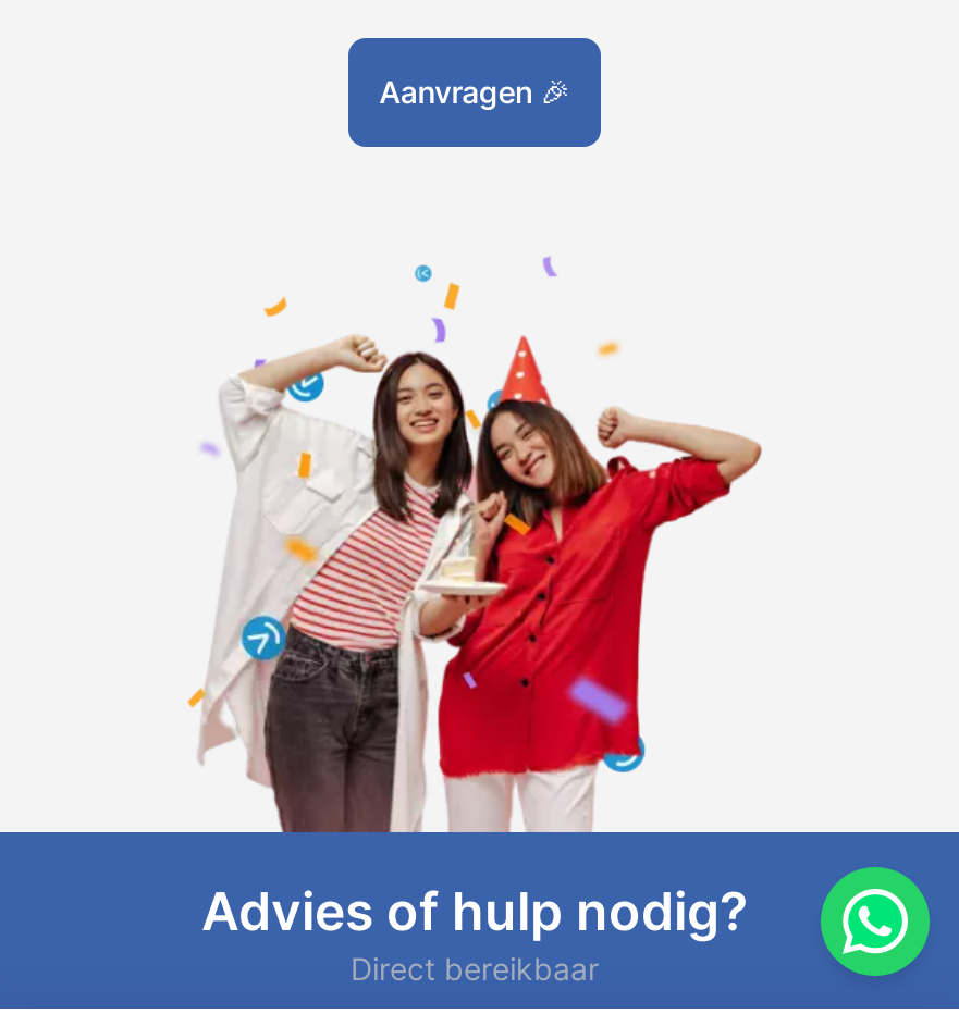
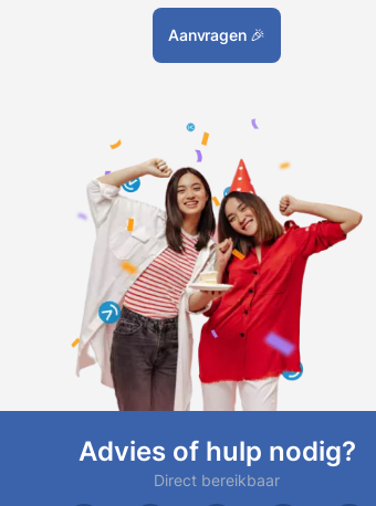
[821,865,930,978] [image] -> none

